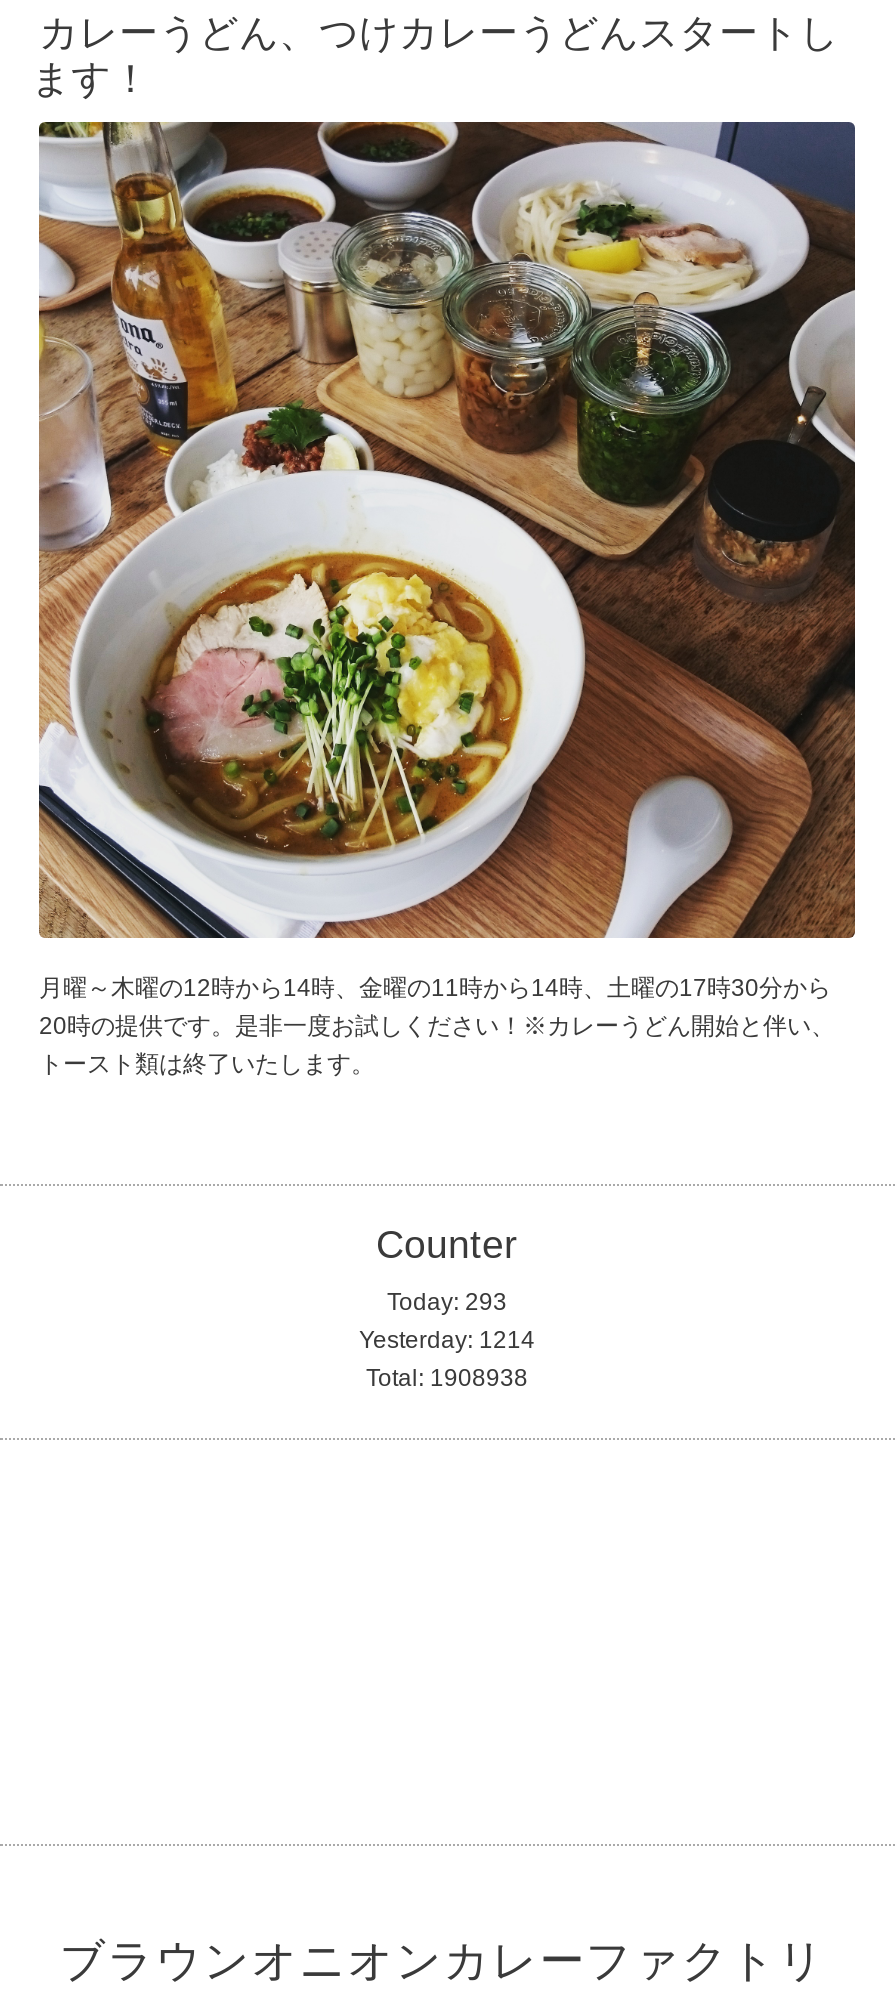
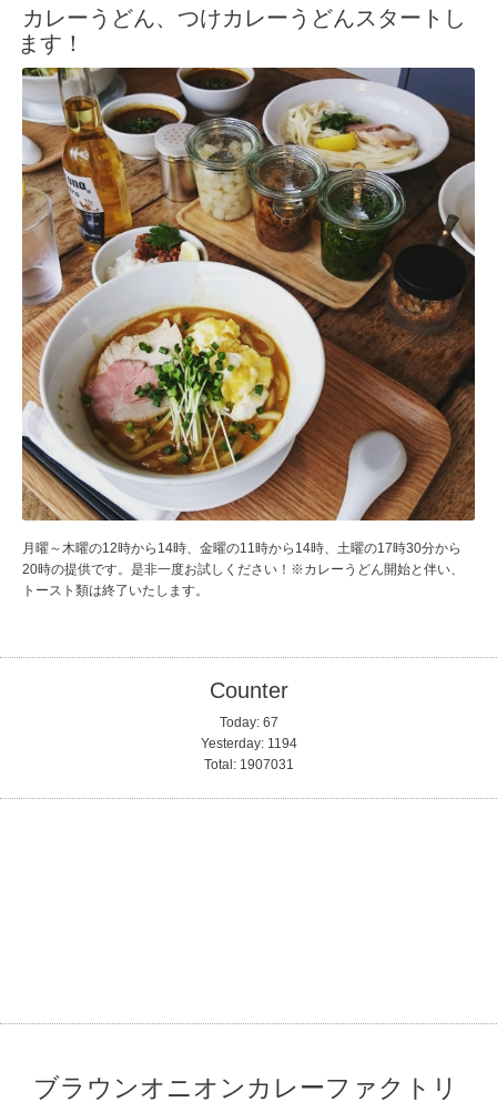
[387,1288,507,1316] Today: 293 -> [219,715,278,730] Today: 67
[359,1326,535,1354] Yesterday: 1214 -> [200,736,297,751] Yesterday: 1194
[366,1364,528,1392] Total: 1908938 -> [204,757,293,773] Total: 1907031

